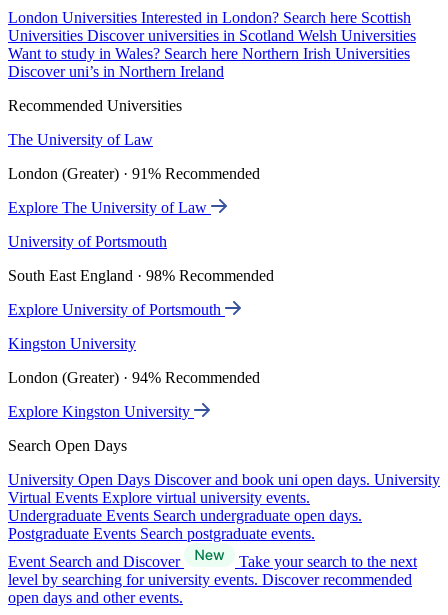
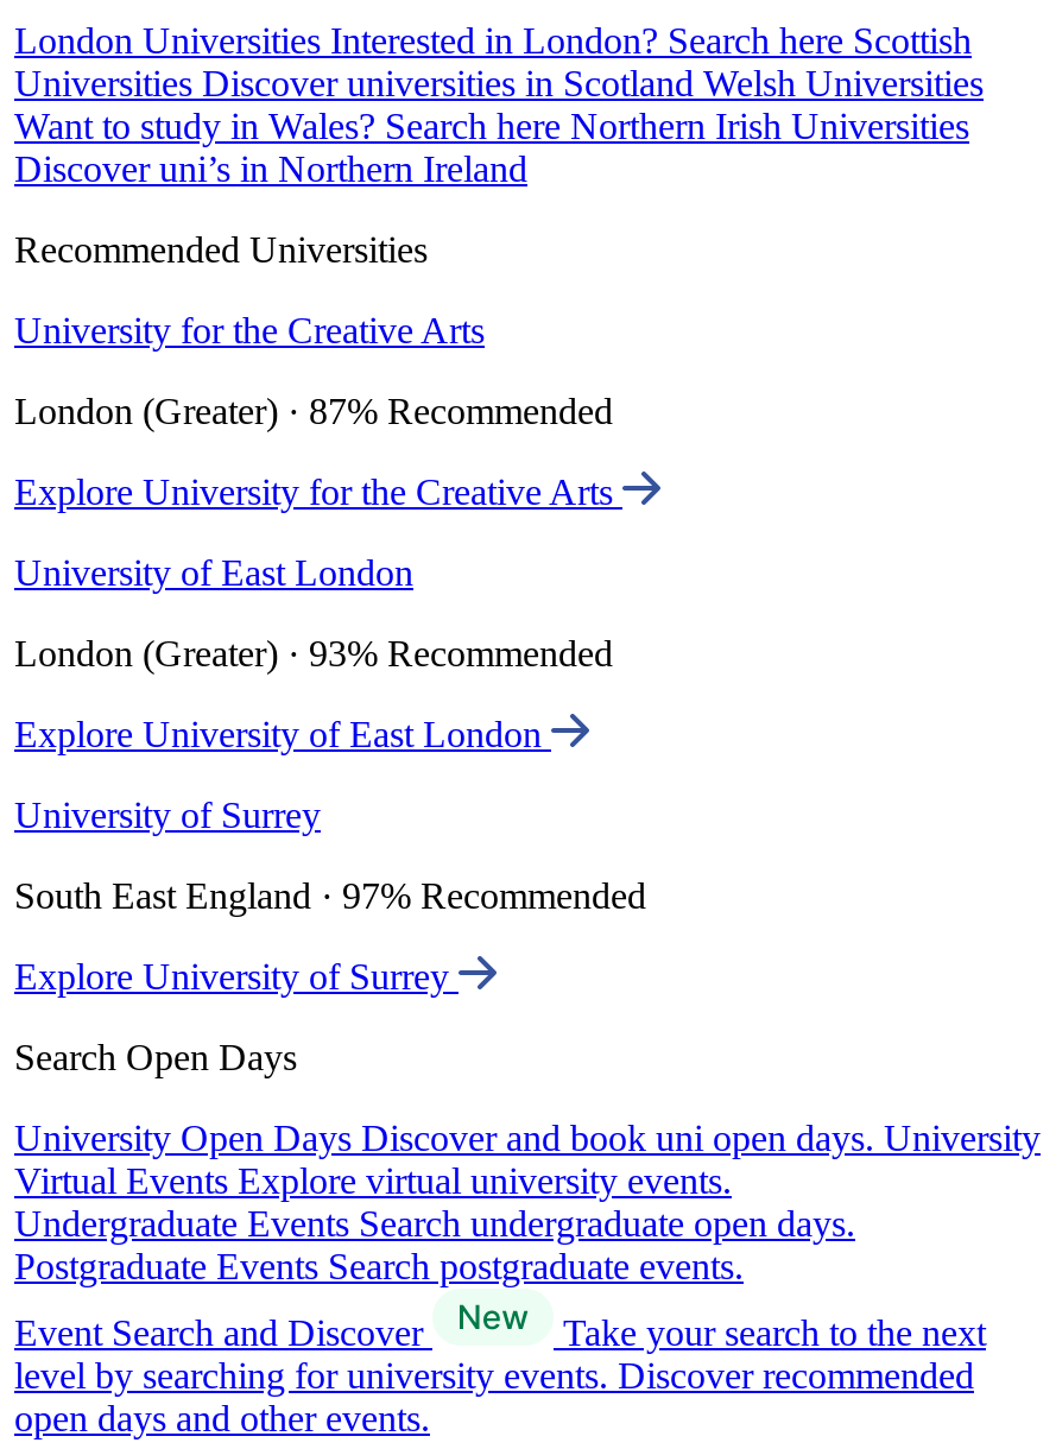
[8,131,153,148] The University of Law -> [14,310,485,351] University for the Creative Arts
[8,165,260,182] London (Greater) · 91% Recommended -> [14,391,613,431] London (Greater) · 87% Recommended
[8,199,211,216] Explore The University of Law -> [14,472,622,512] Explore University for the Creative Arts
[8,233,167,250] University of Portsmouth -> [14,553,413,593] University of East London
[8,267,274,284] South East England · 98% Recommended -> [14,633,613,674] London (Greater) · 93% Recommended
[8,301,225,318] Explore University of Portsmouth -> [14,714,551,754] Explore University of East London
[8,335,136,352] Kingston University -> [14,795,321,835] University of Surrey
[8,369,260,386] London (Greater) · 94% Recommended -> [14,876,646,916] South East England · 97% Recommended
[8,403,194,420] Explore Kingston University -> [14,956,459,997] Explore University of Surrey

